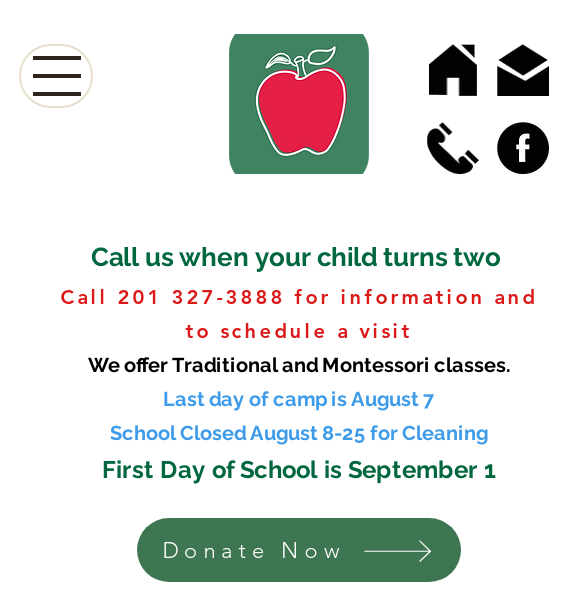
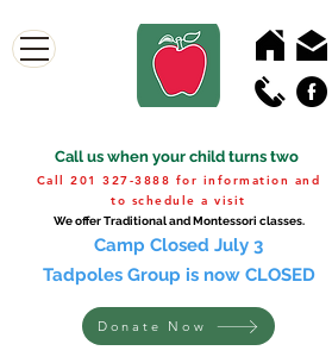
[102,388,496,484] Last day of camp is August 7 | School Closed August 8-25 for Cleaning | First Day of School is September 1 -> [42,234,315,286] Camp Closed July 3 | Tadpoles Group is now CLOSED

